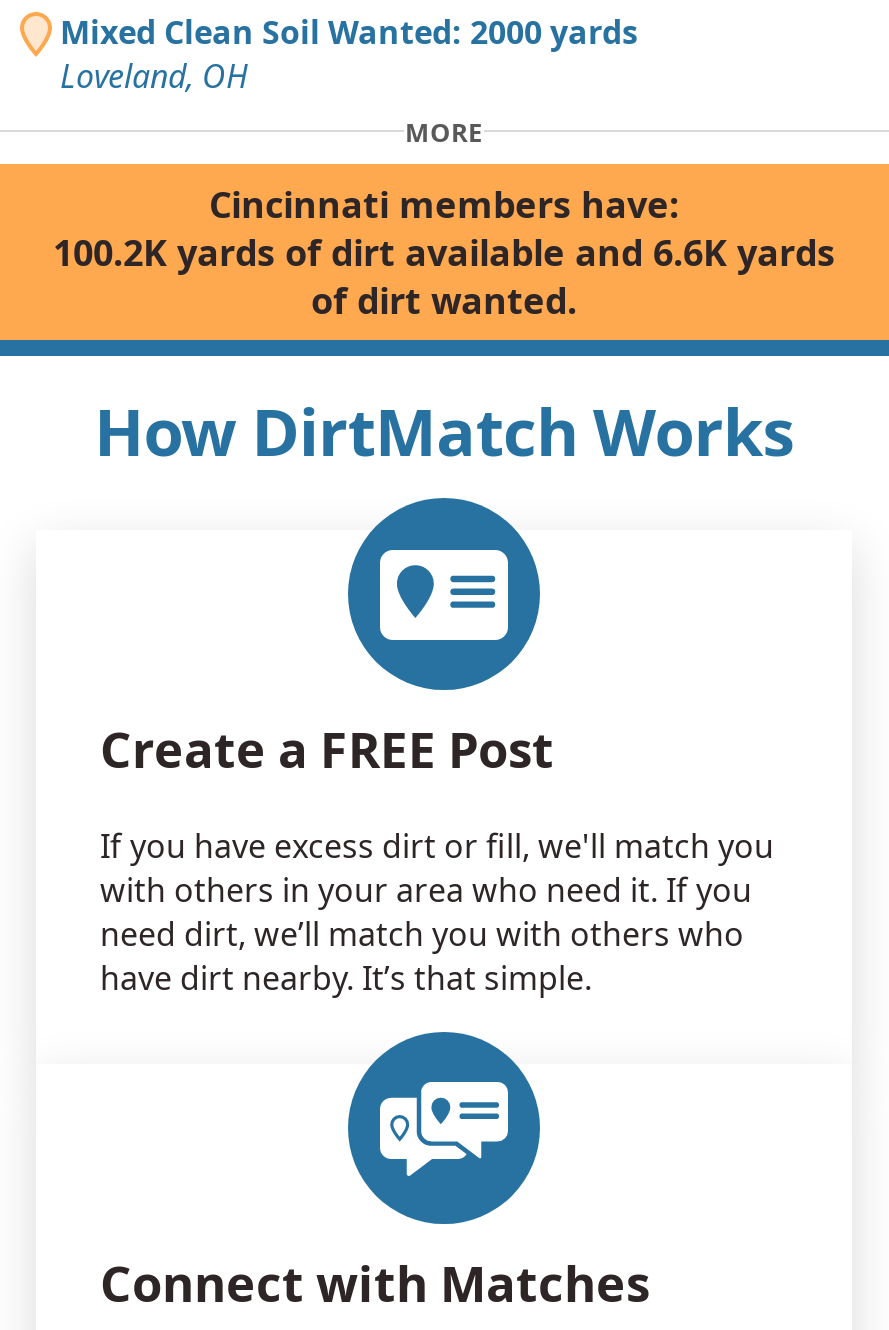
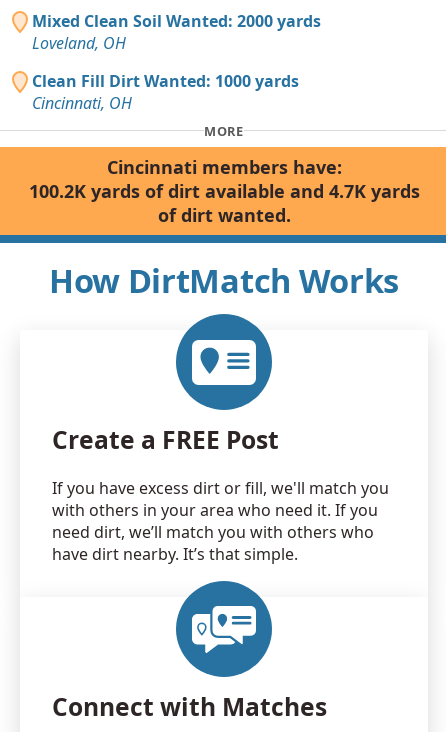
none -> [32,70,299,114] Clean Fill Dirt Wanted: 1000 yards | Cincinnati, OH
[53,228,835,276] 100.2K yards of dirt available and 6.6K yards -> [28,179,419,203] 100.2K yards of dirt available and 4.7K yards

